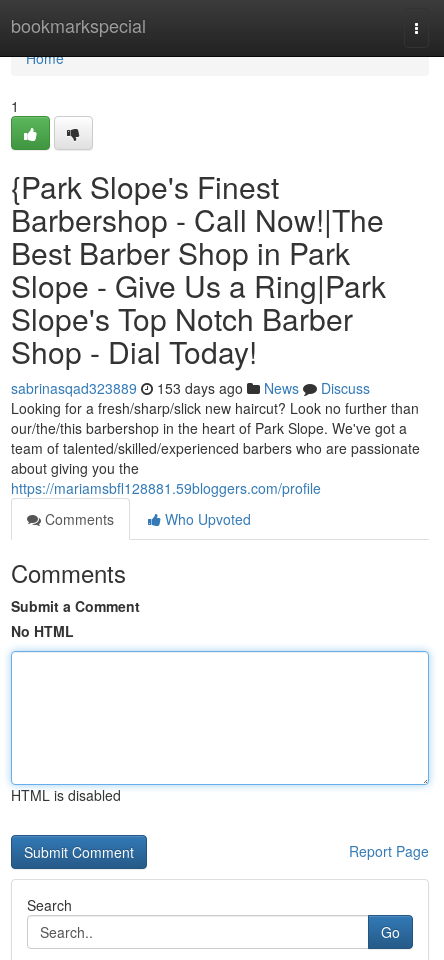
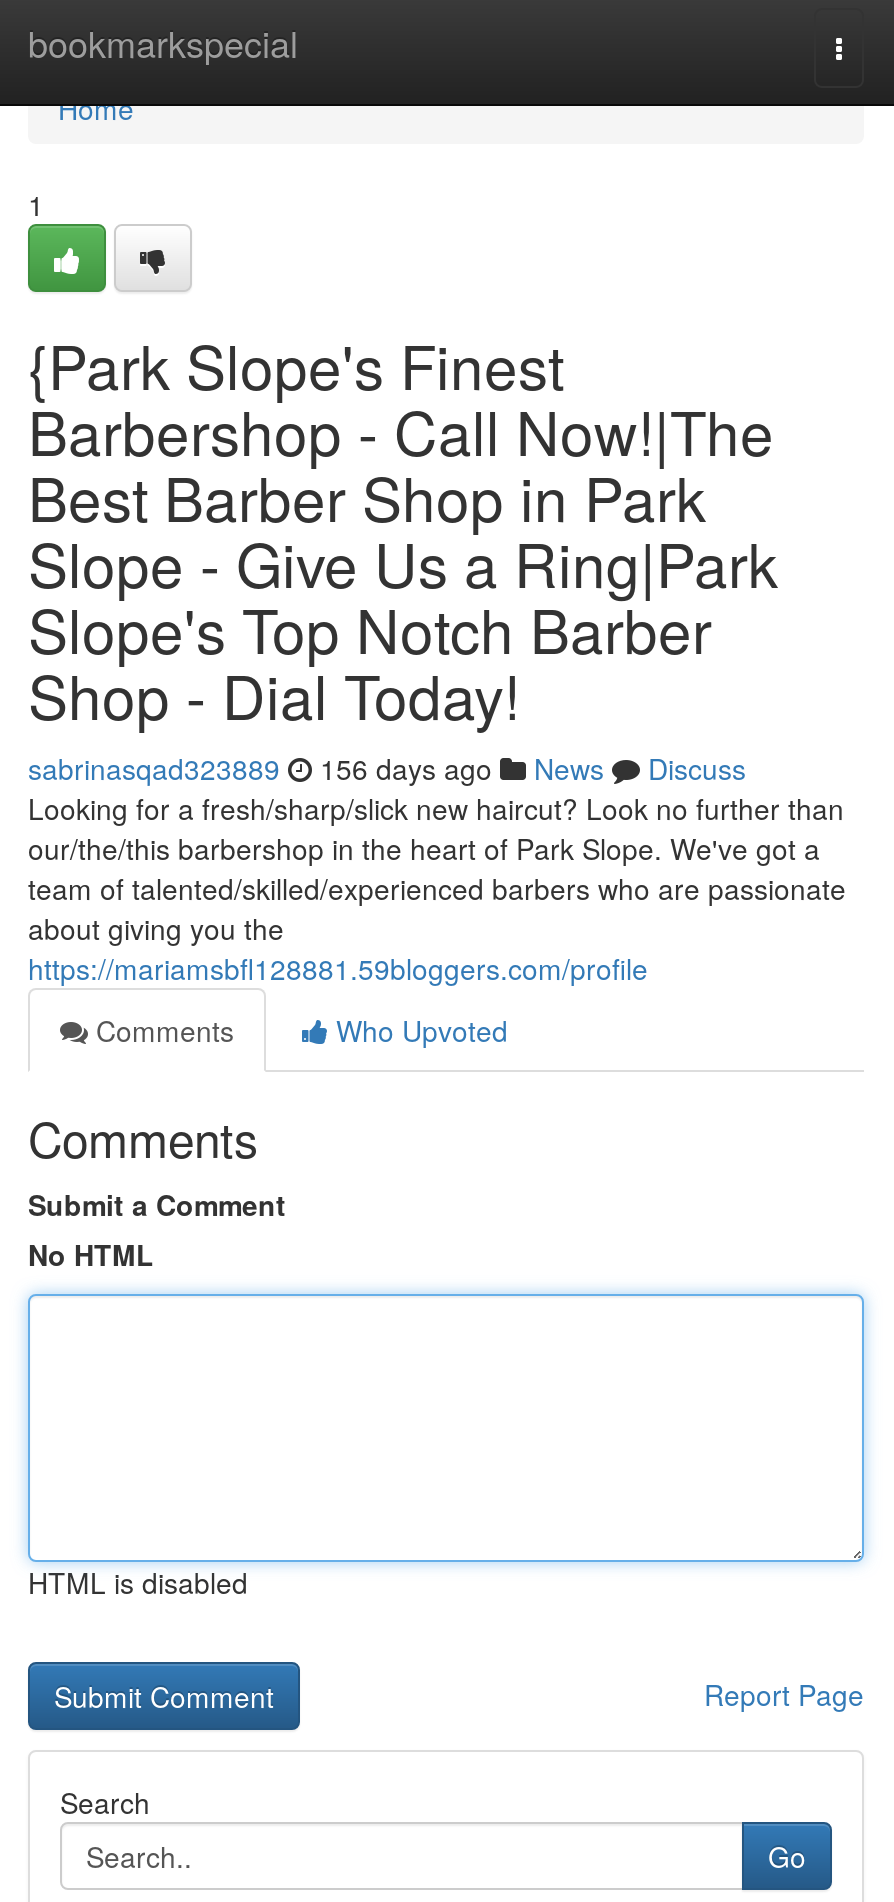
[11,378,370,398] sabrinasqad323889 153 days ago News Discuss -> [28,748,746,788] sabrinasqad323889 156 days ago News Discuss

